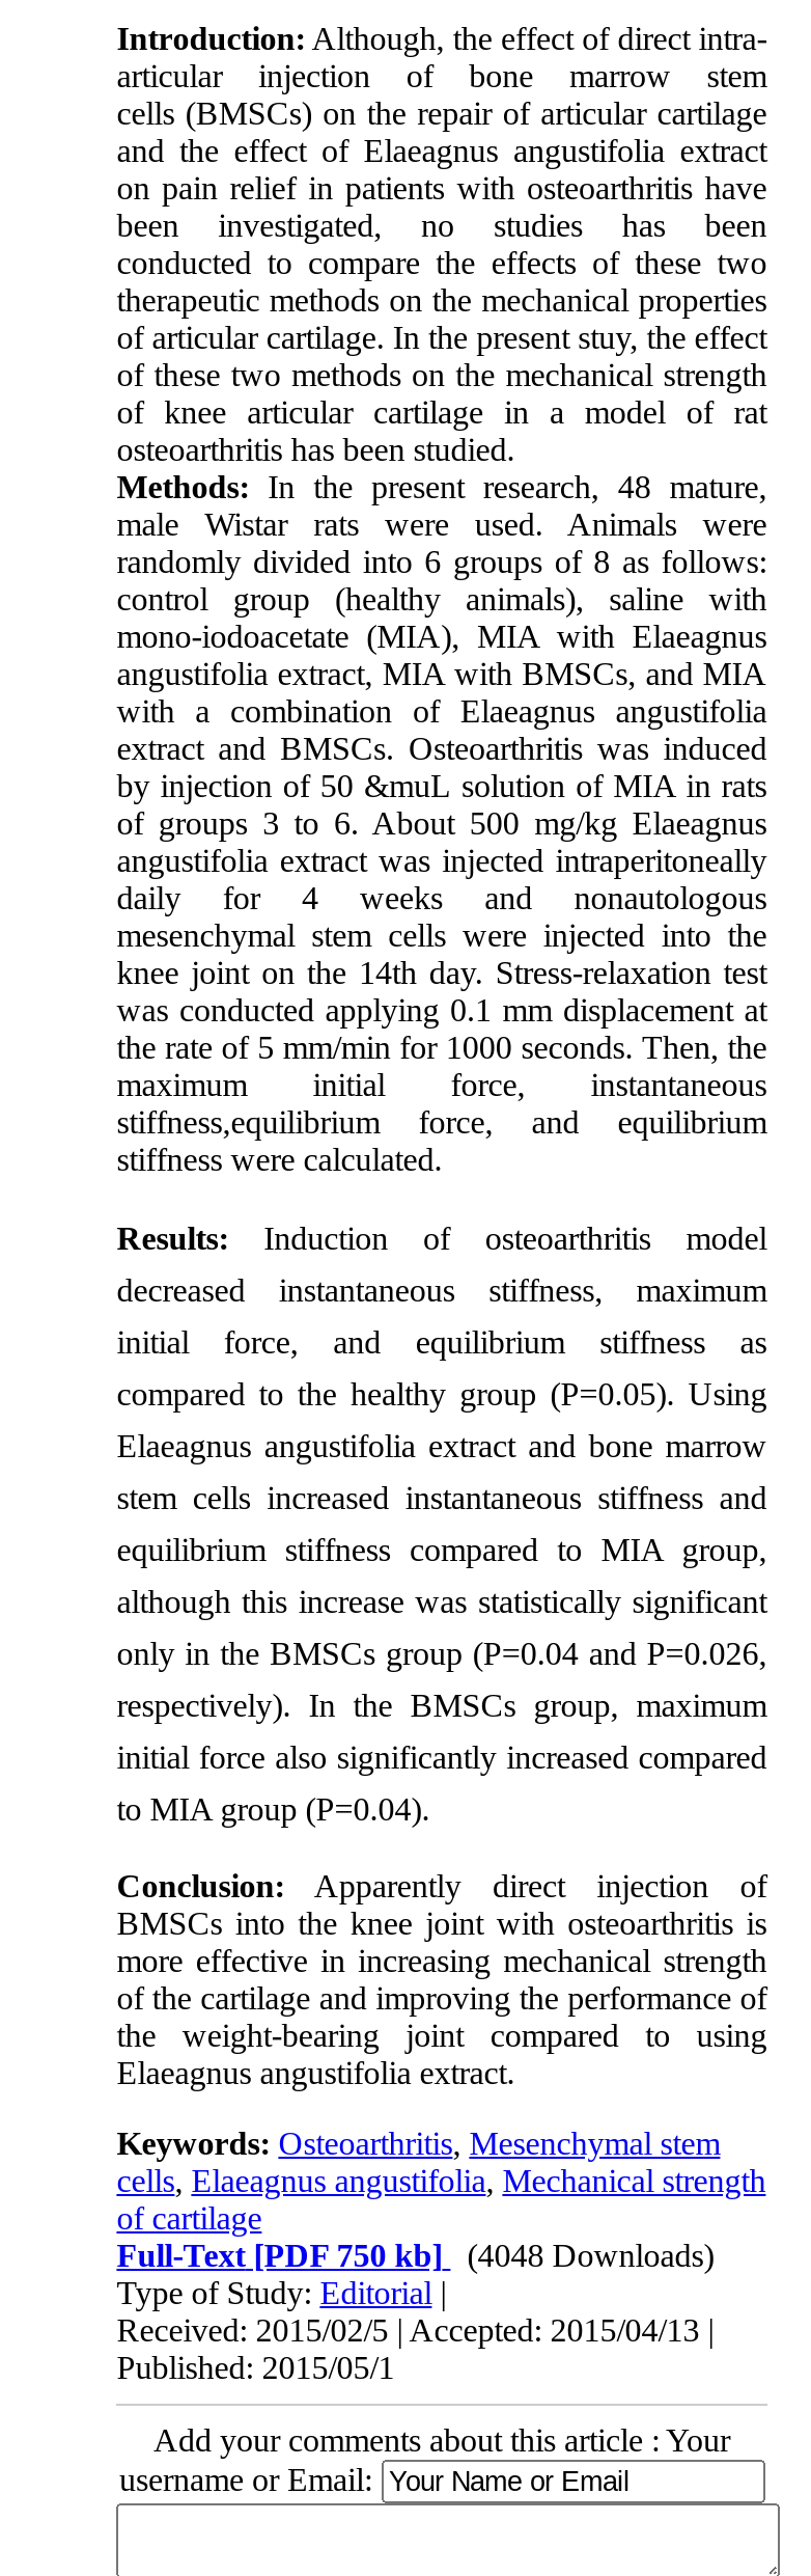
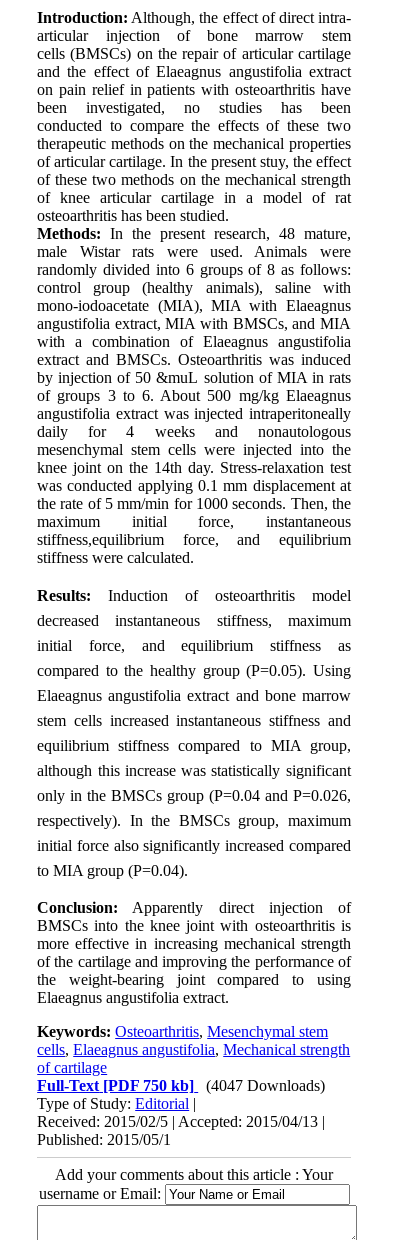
[117,2237,714,2273] Full-Text [PDF 750 kb] (4048 Downloads) -> [37,1077,325,1094] Full-Text [PDF 750 kb] (4047 Downloads)

